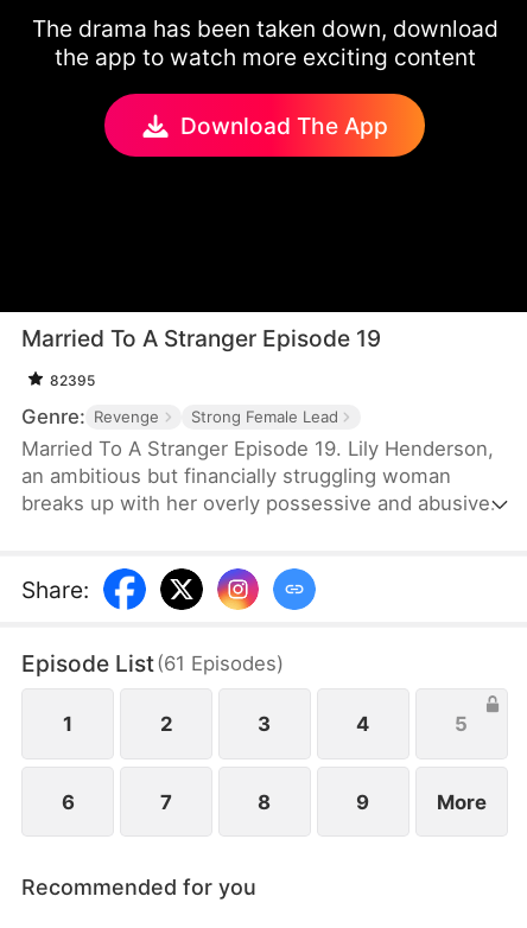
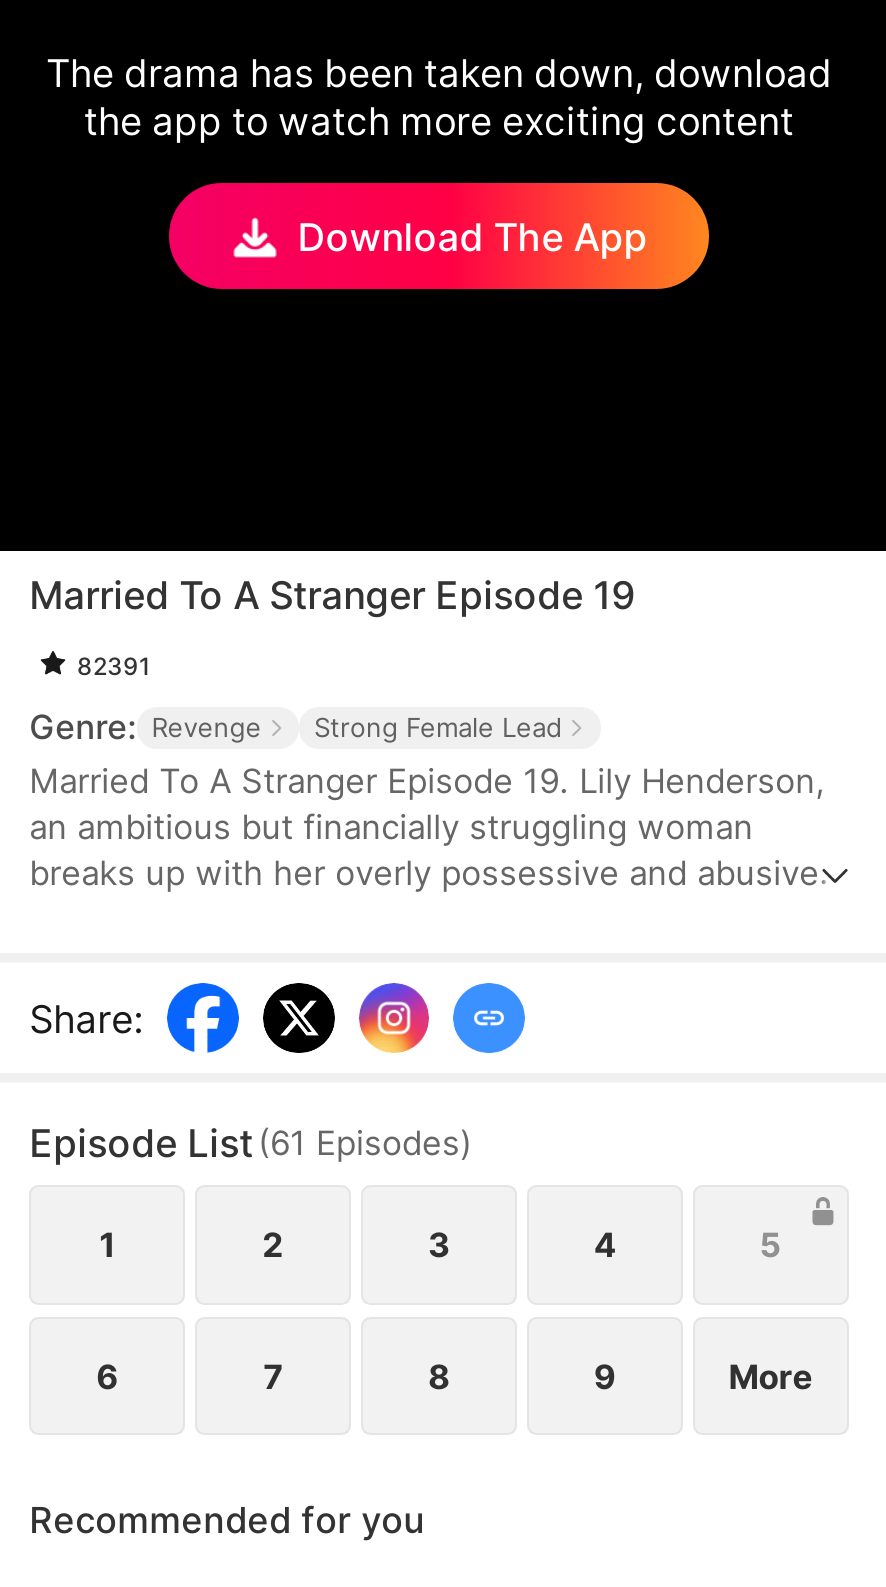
[50,371,95,389] 82395 -> [77,650,151,680] 82391

